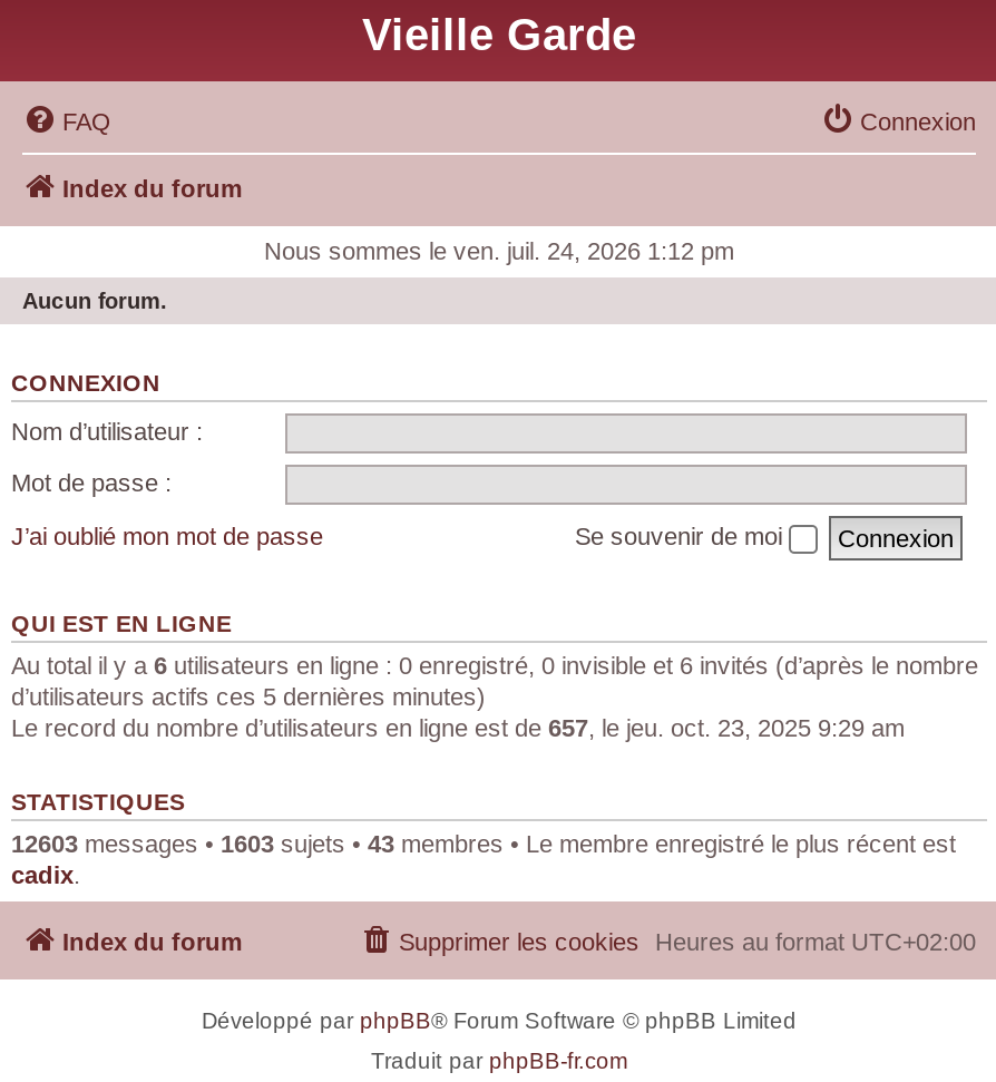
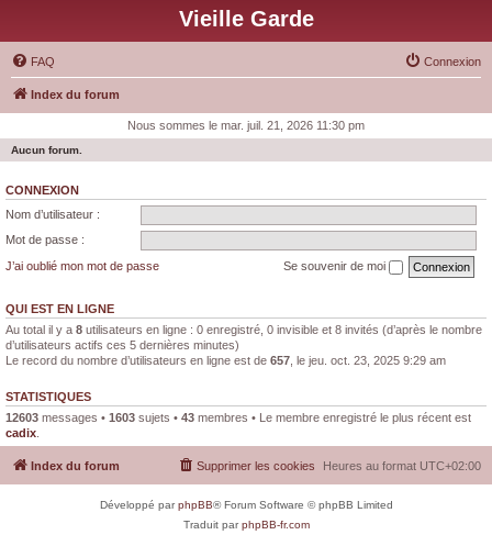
[264,237,734,264] Nous sommes le ven. juil. 24, 2026 1:12 pm -> [127,119,365,132] Nous sommes le mar. juil. 21, 2026 11:30 pm
[11,651,978,678] Au total il y a 6 utilisateurs en ligne : 0 enregistré, 0 invisible et 6 invités (d’après le nombre -> [5,322,482,336] Au total il y a 8 utilisateurs en ligne : 0 enregistré, 0 invisible et 8 invités (d’après le nombre

